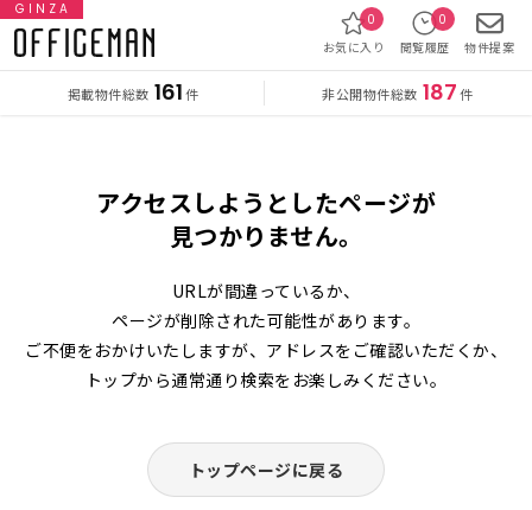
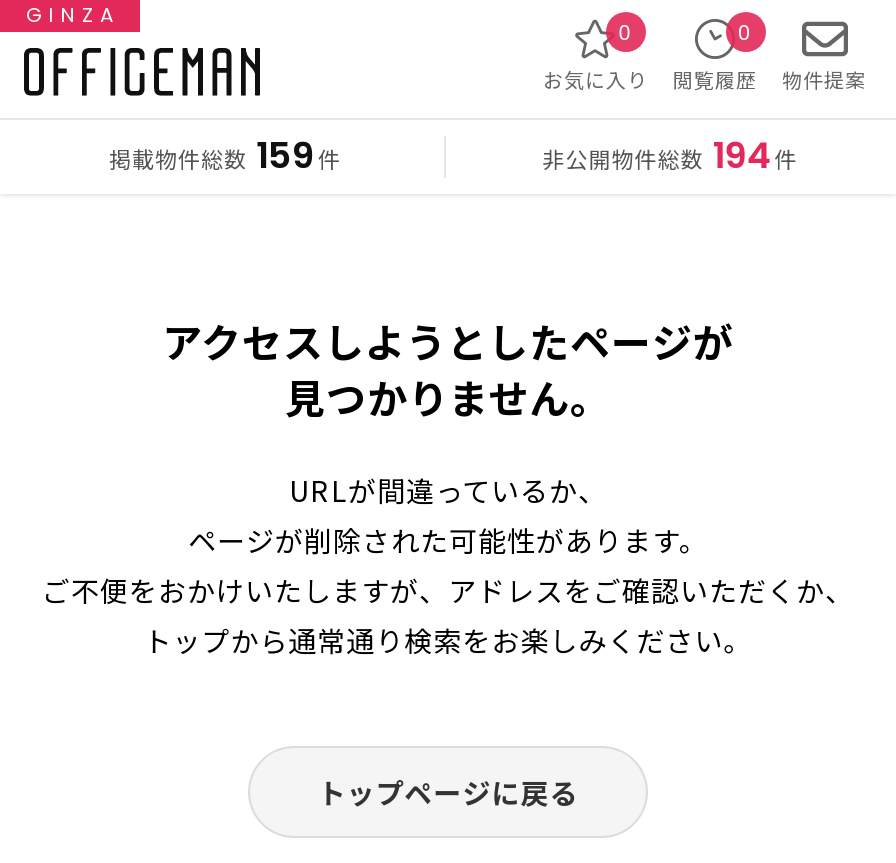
[68,77,199,107] 掲載物件総数 161 件 -> [109,130,341,180] 掲載物件総数 159 件
[322,77,474,107] 非公開物件総数 187 件 -> [542,130,798,180] 非公開物件総数 194 件

